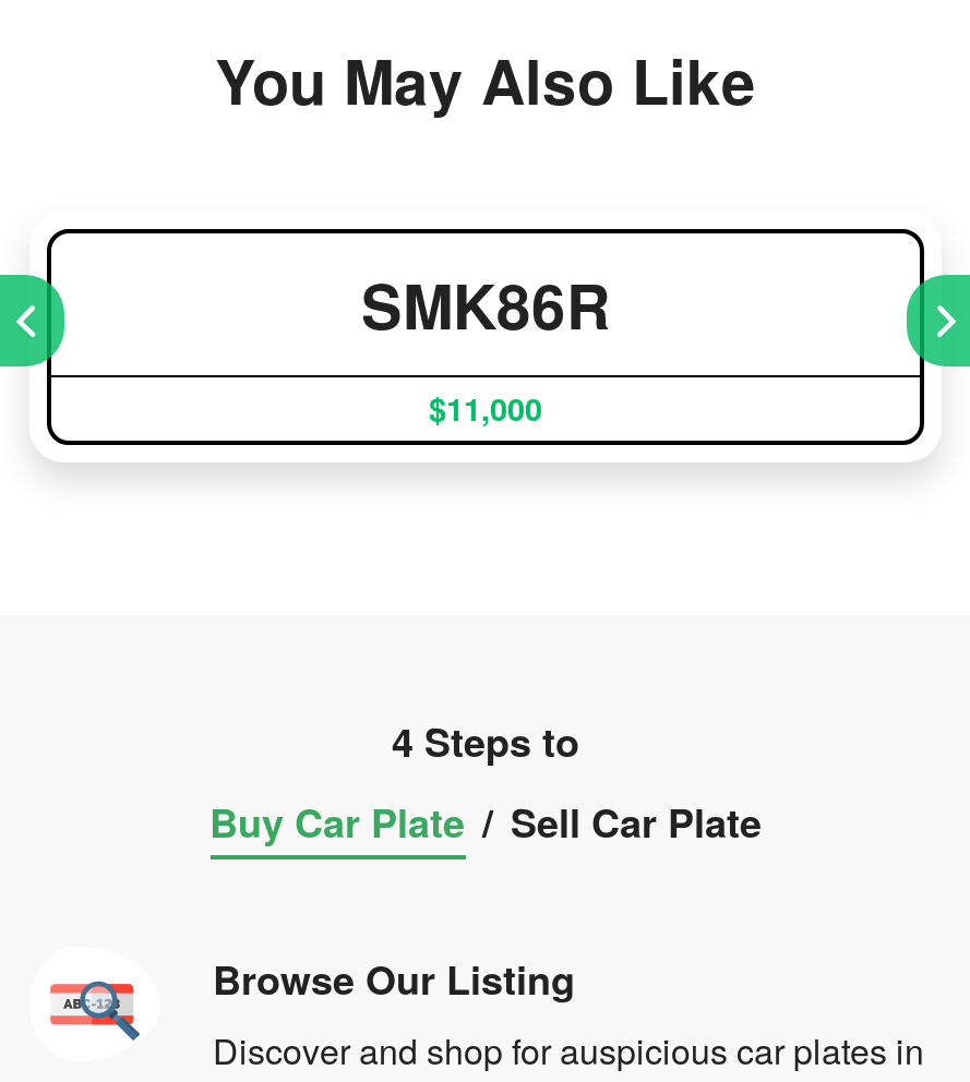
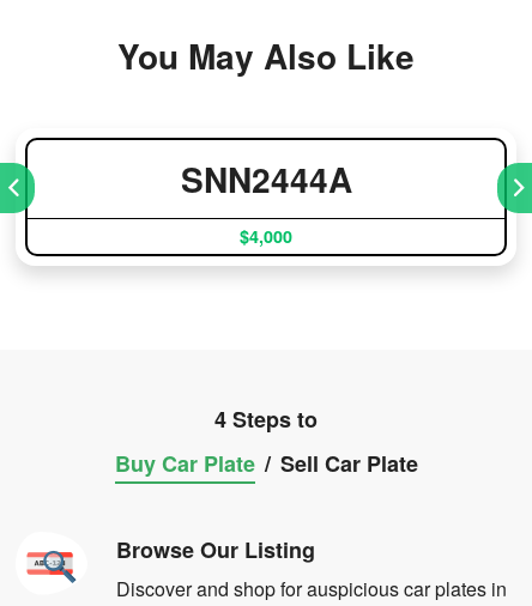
[361,259,610,429] SMK86R | $11,000 -> [180,154,352,247] SNN2444A | $4,000

